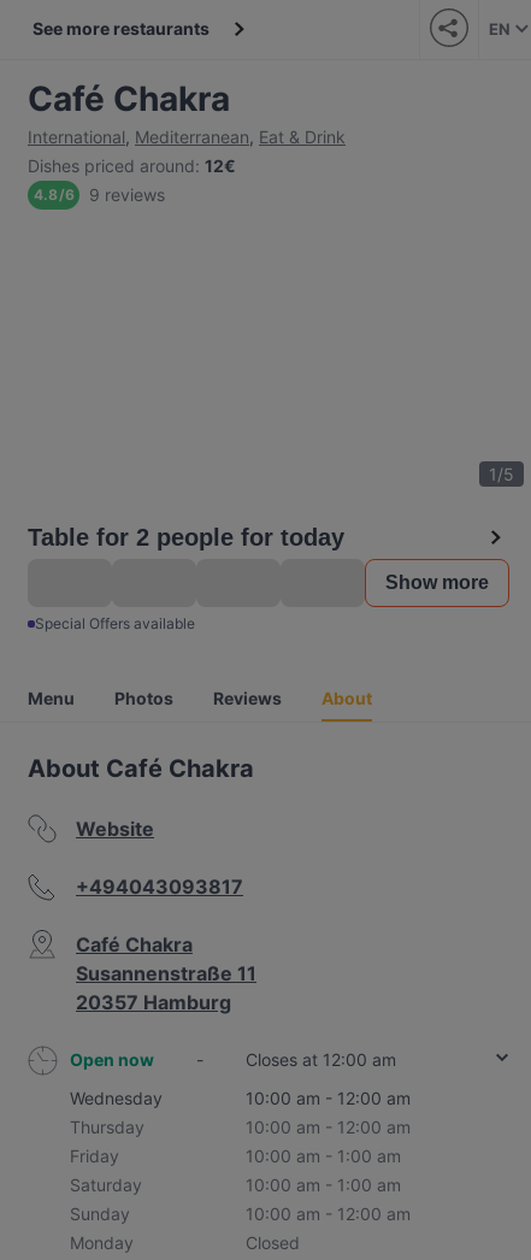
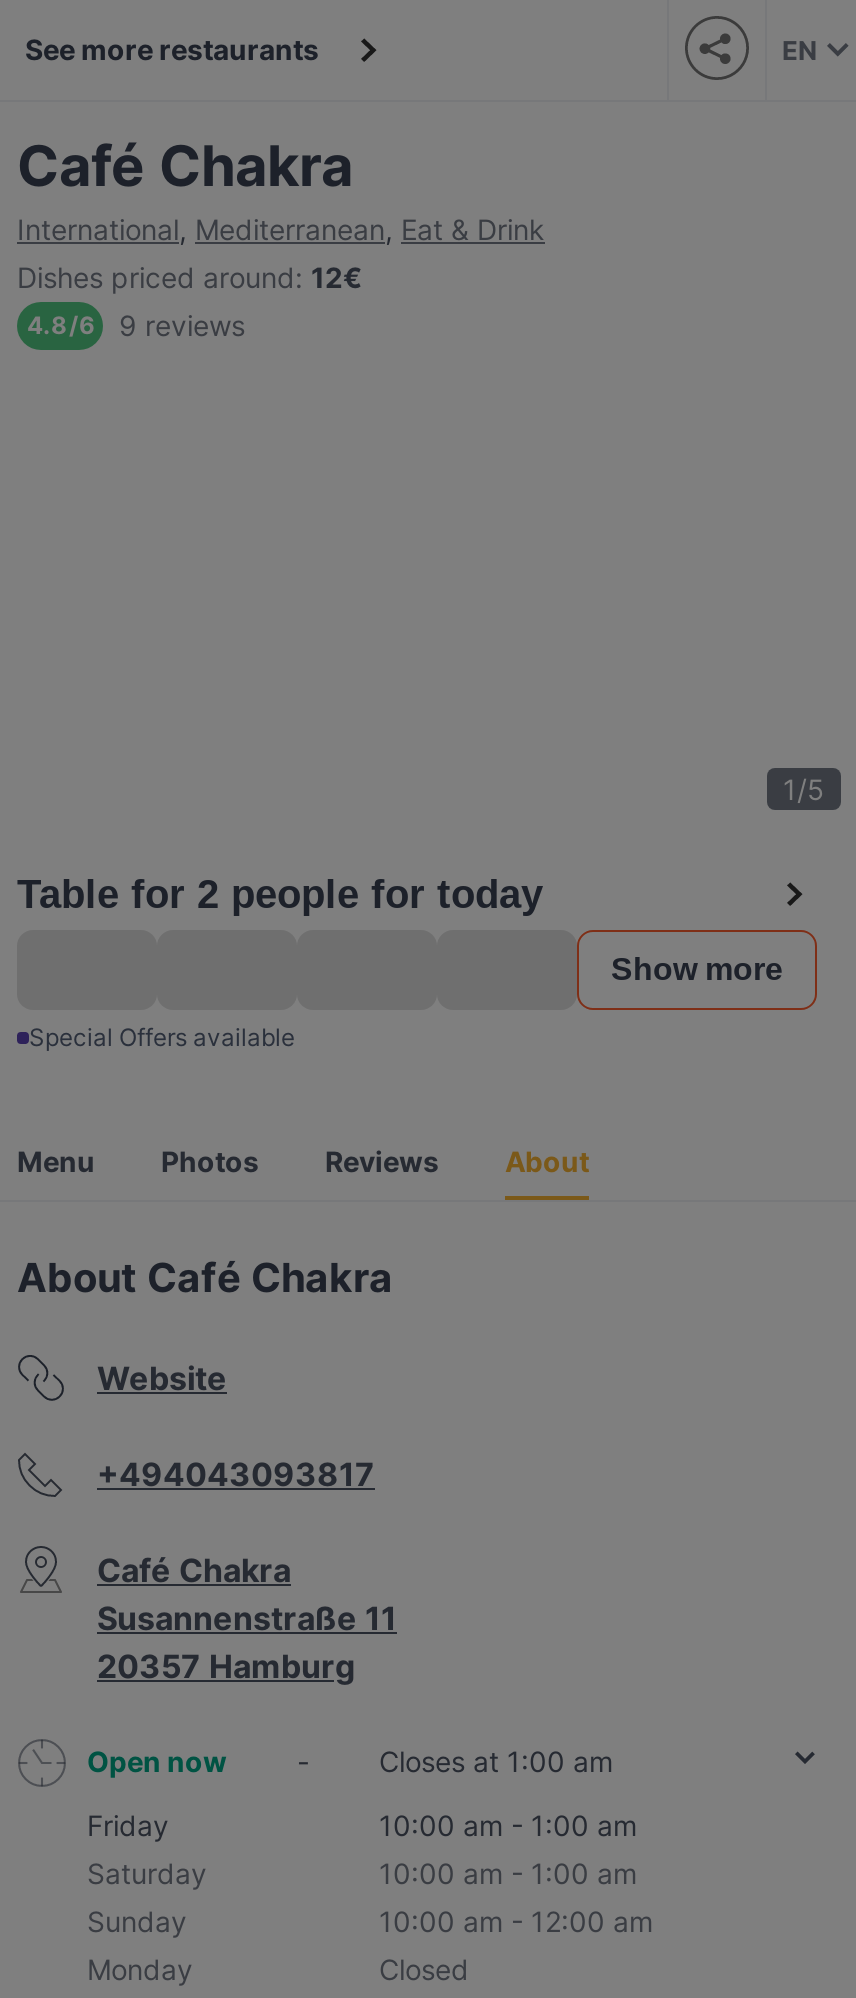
[70,1049,411,1137] Closes at 12:00 am | Wednesday | 10:00 am - 12:00 am | Thursday | 10:00 am - 12:00 am -> [379,1744,613,1778] Closes at 1:00 am

